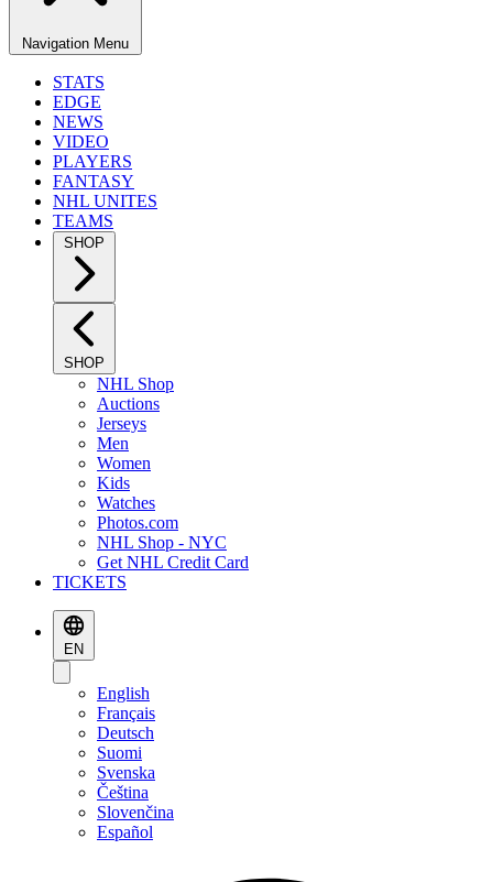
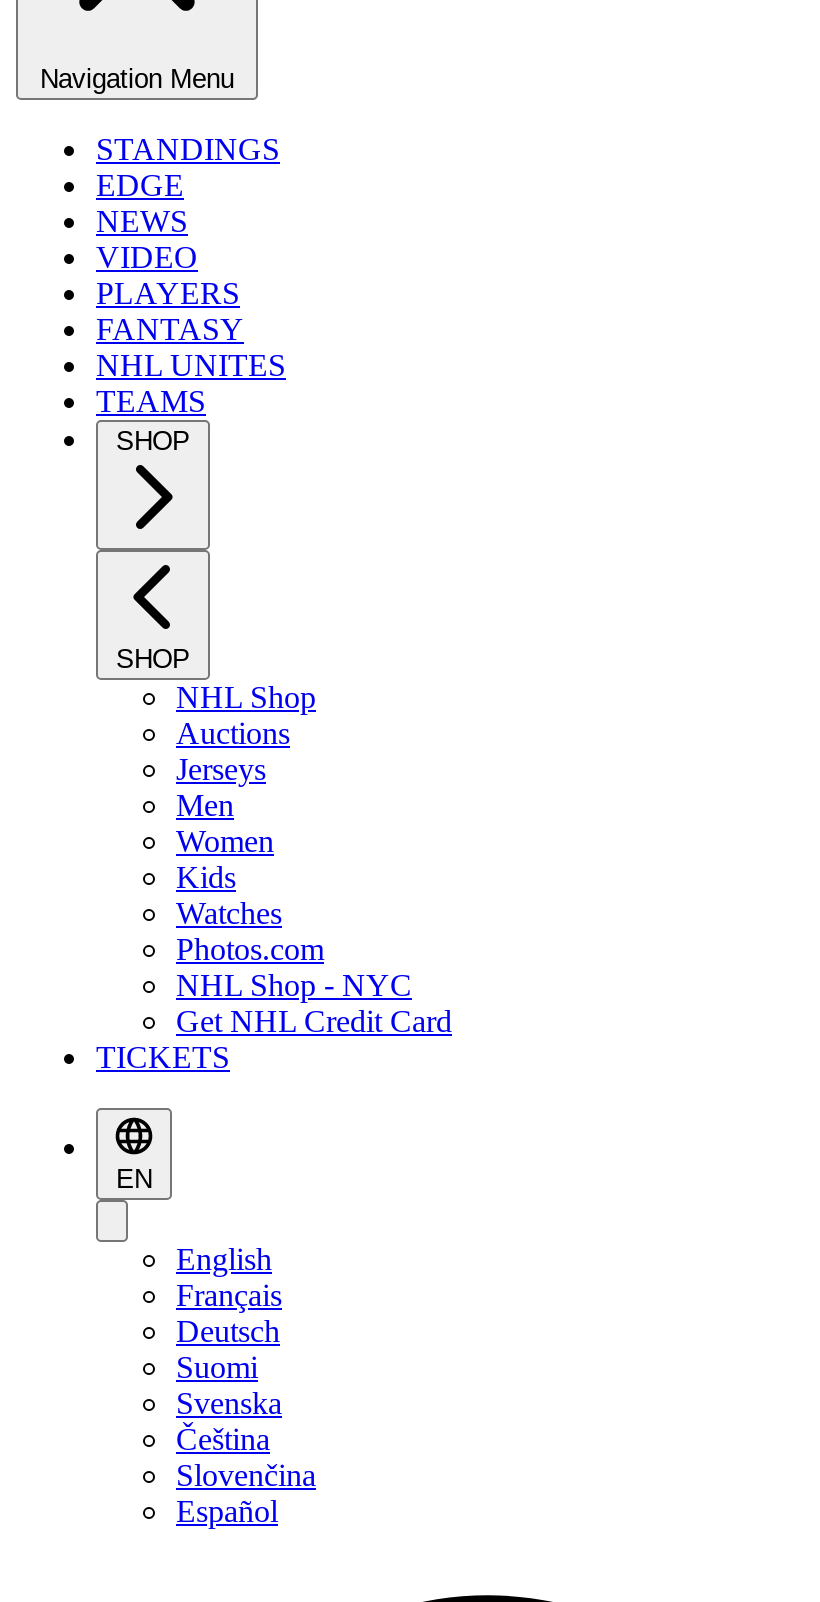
[53,73,105,91] STATS -> [96,132,280,166] STANDINGS

